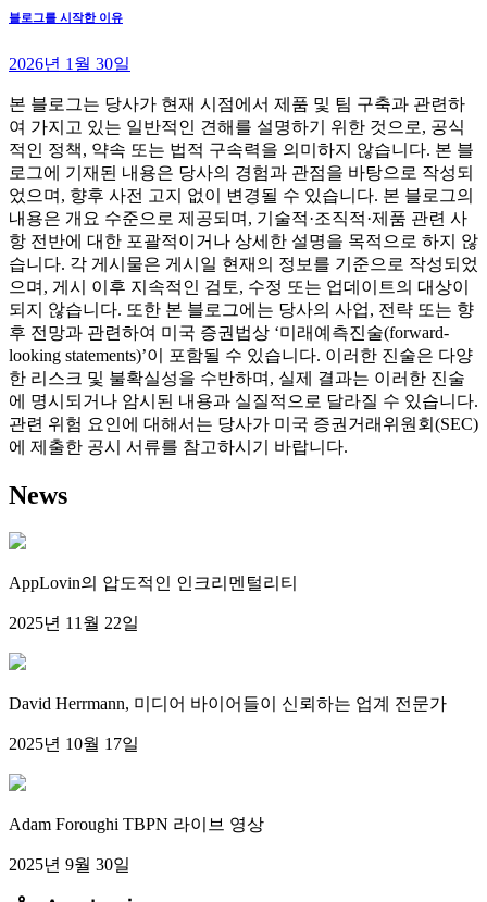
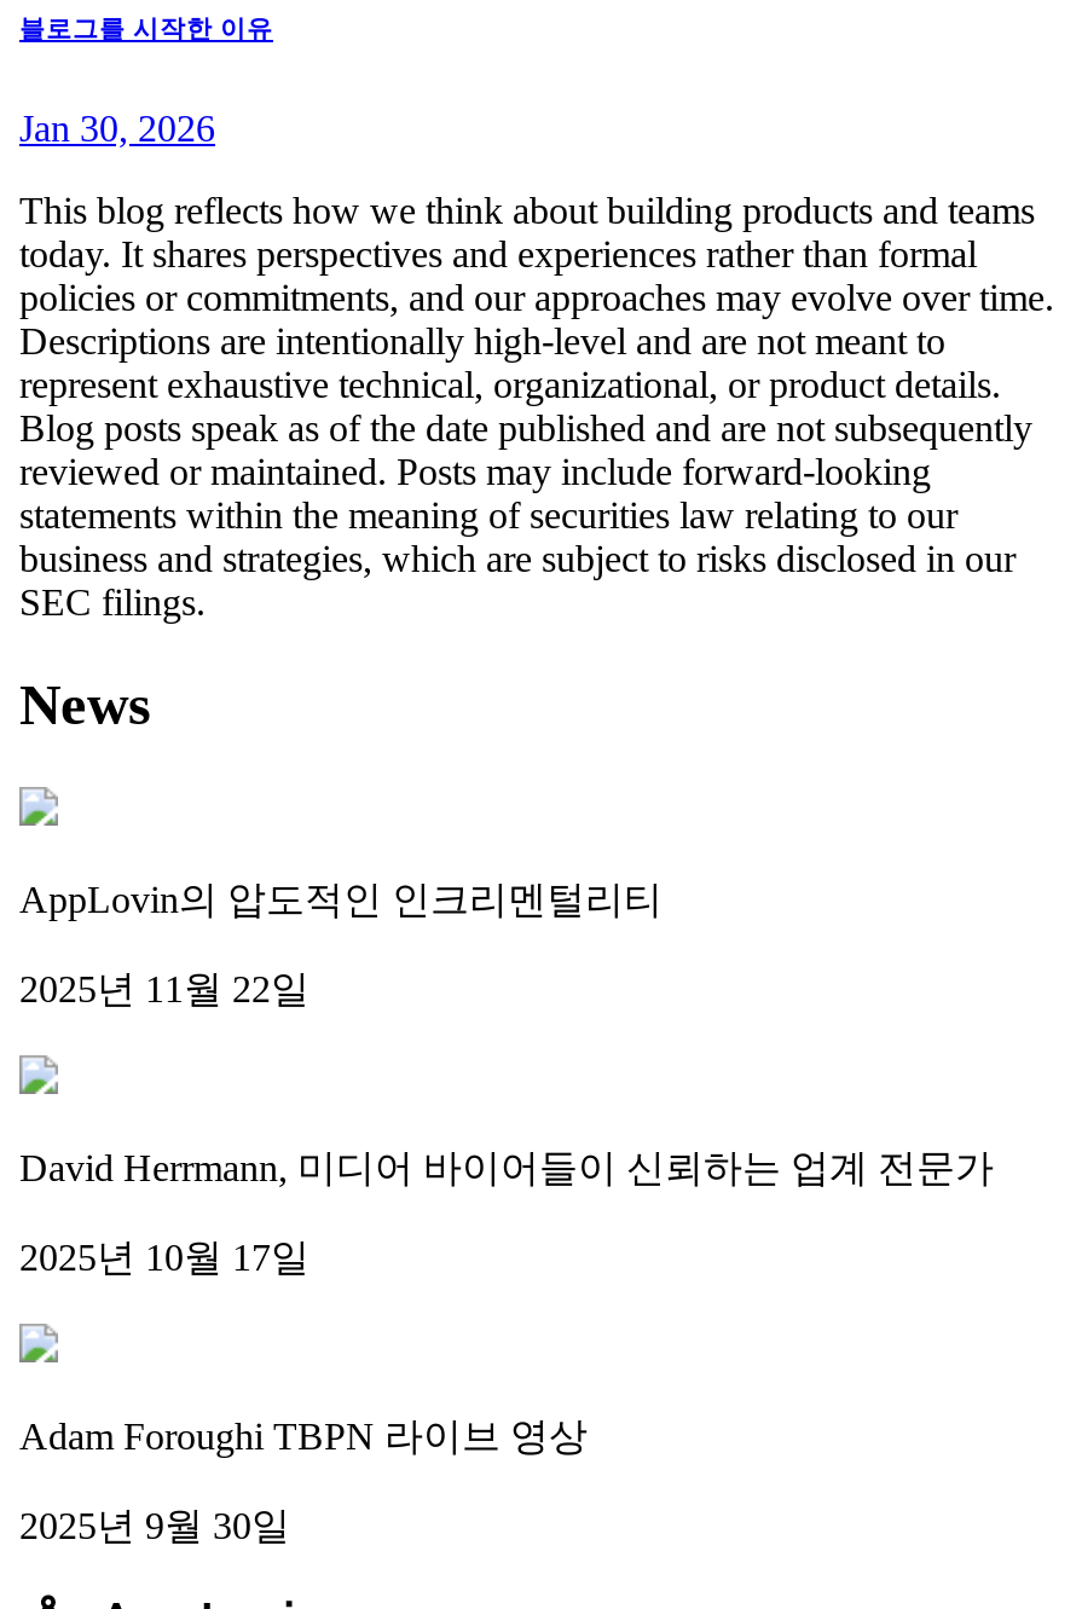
[9,55,130,73] 2026년 1월 30일 -> [19,108,215,149] Jan 30, 2026
[9,95,478,456] 본 블로그는 당사가 현재 시점에서 제품 및 팀 구축과 관련하 | 여 가지고 있는 일반적인 견해를 설명하기 위한 것으로, 공식 | 적인 정책, 약속 또는 법적 구속력을 의미하지 않습니다. 본 블 | 로그에 기재된 내용은 당사의 경험과 관점을 바탕으로 작성되 | 었으며, 향후 사전 고지 없이 변경될 수 있습니다. 본 블로그의 | 내용은 개요 수준으로 제공되며, 기술적·조직적·제품 관련 사 | 항 전반에 대한 포괄적이거나 상세한 설명을 목적으로 하지 않 | 습니다. 각 게시물은 게시일 현재의 정보를 기준으로 작성되었 | 으며, 게시 이후 지속적인 검토, 수정 또는 업데이트의 대상이 | 되지 않습니다. 또한 본 블로그에는 당사의 사업, 전략 또는 향 | 후 전망과 관련하여 미국 증권법상 ‘미래예측진술(forward- | looking statements)’이 포함될 수 있습니다. 이러한 진술은 다양 | 한 리스크 및 불확실성을 수반하며, 실제 결과는 이러한 진술 | 에 명시되거나 암시된 내용과 실질적으로 달라질 수 있습니다. | 관련 위험 요인에 대해서는 당사가 미국 증권거래위원회(SEC) | 에 제출한 공시 서류를 참고하시기 바랍니다. -> [19,190,1054,623] This blog reflects how we think about building products and teams | today. It shares perspectives and experiences rather than formal | policies or commitments, and our approaches may evolve over time. | Descriptions are intentionally high-level and are not meant to | represent exhaustive technical, organizational, or product details. | Blog posts speak as of the date published and are not subsequently | reviewed or maintained. Posts may include forward-looking | statements within the meaning of securities law relating to our | business and strategies, which are subject to risks disclosed in our | SEC filings.

